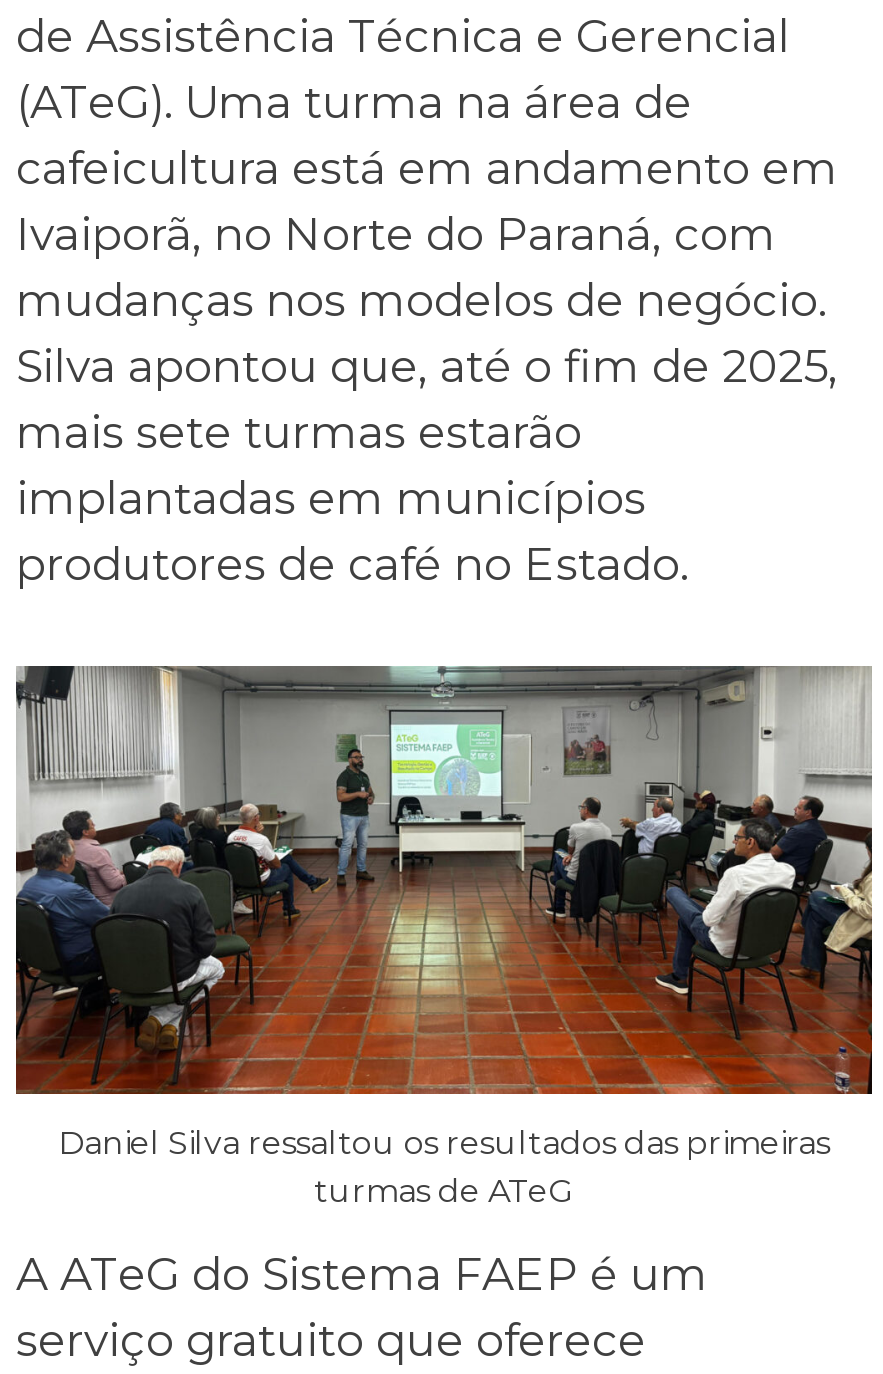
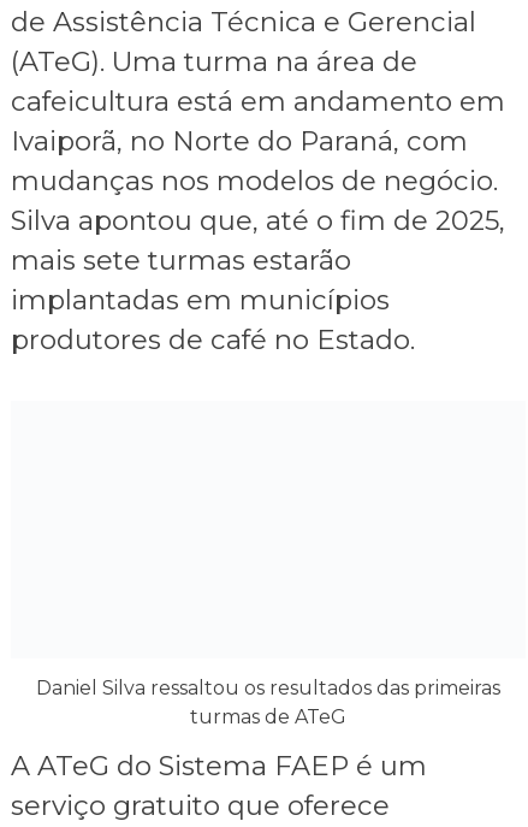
[14,664,874,1096] [image] -> none

